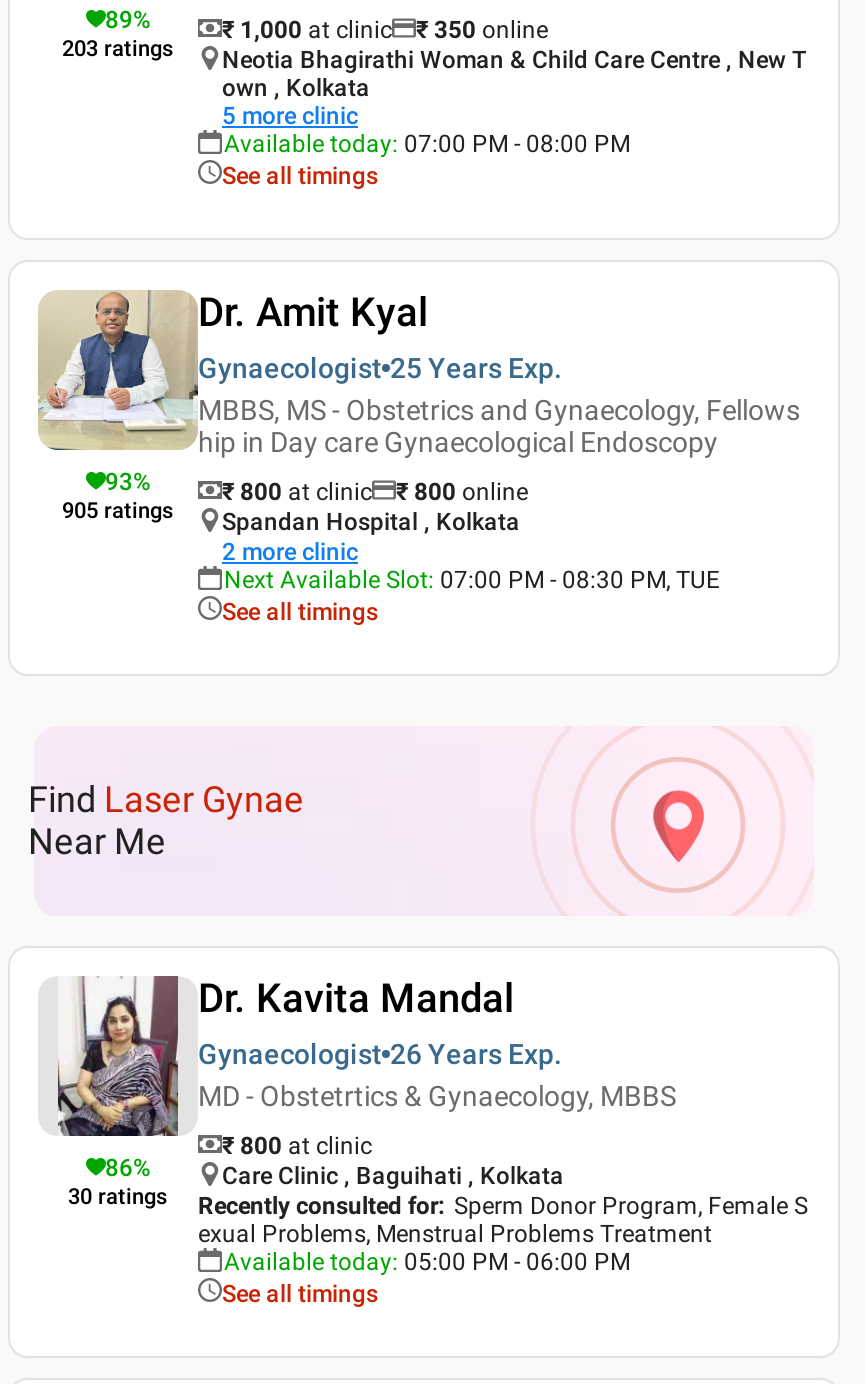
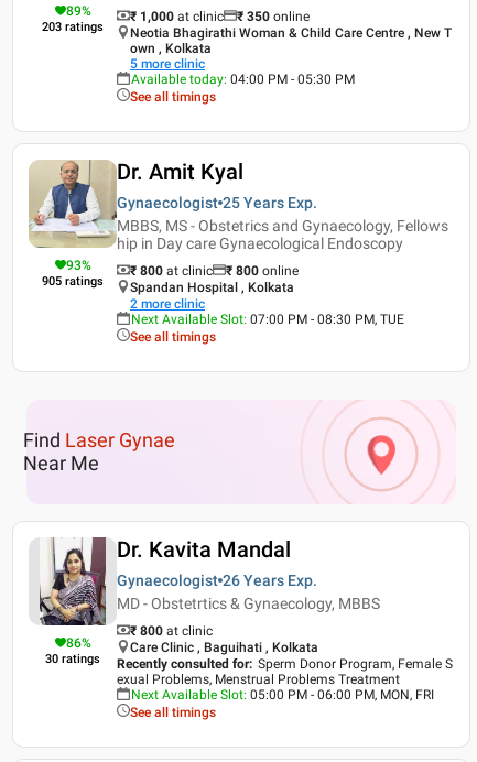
[224,130,630,158] Available today: 07:00 PM - 08:00 PM -> [131,72,355,87] Available today: 04:00 PM - 05:30 PM
[224,1247,630,1275] Available today: 05:00 PM - 06:00 PM -> [131,687,434,702] Next Available Slot: 05:00 PM - 06:00 PM, MON, FRI

